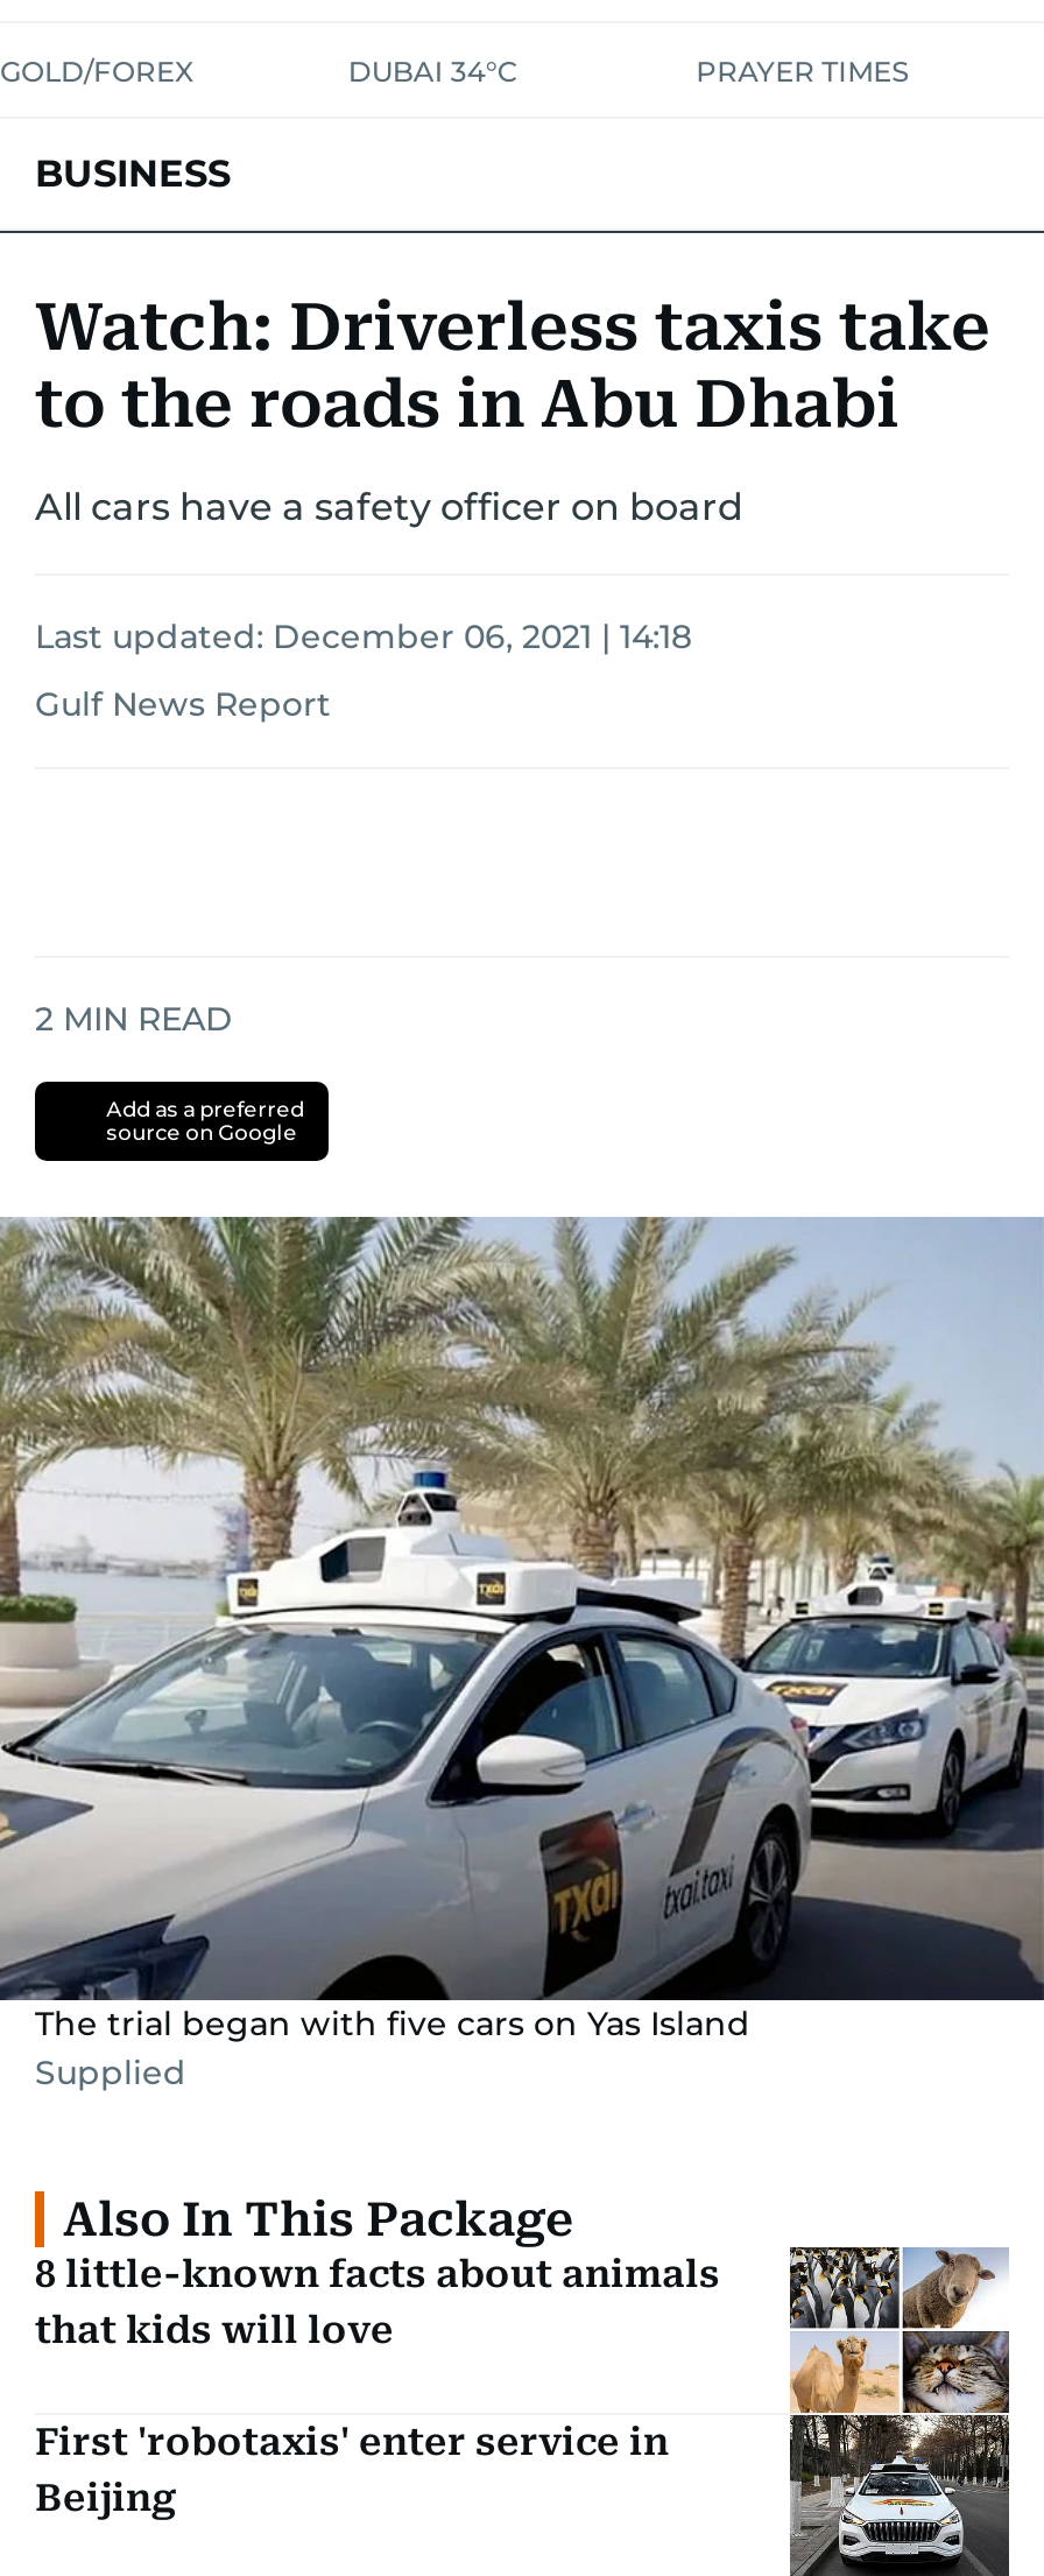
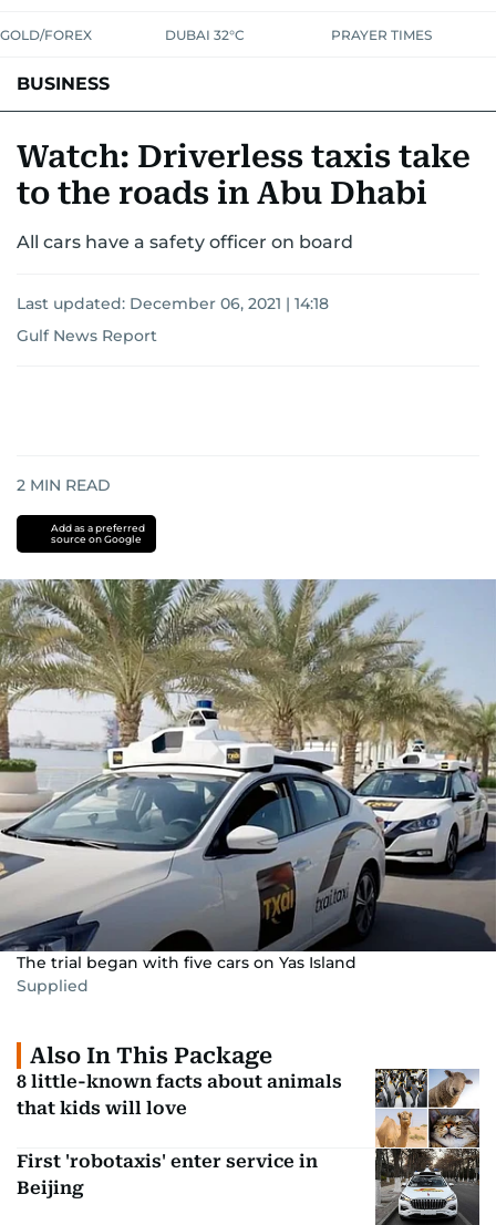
[348,54,518,89] DUBAI 34°C -> [165,27,245,43] DUBAI 32°C

